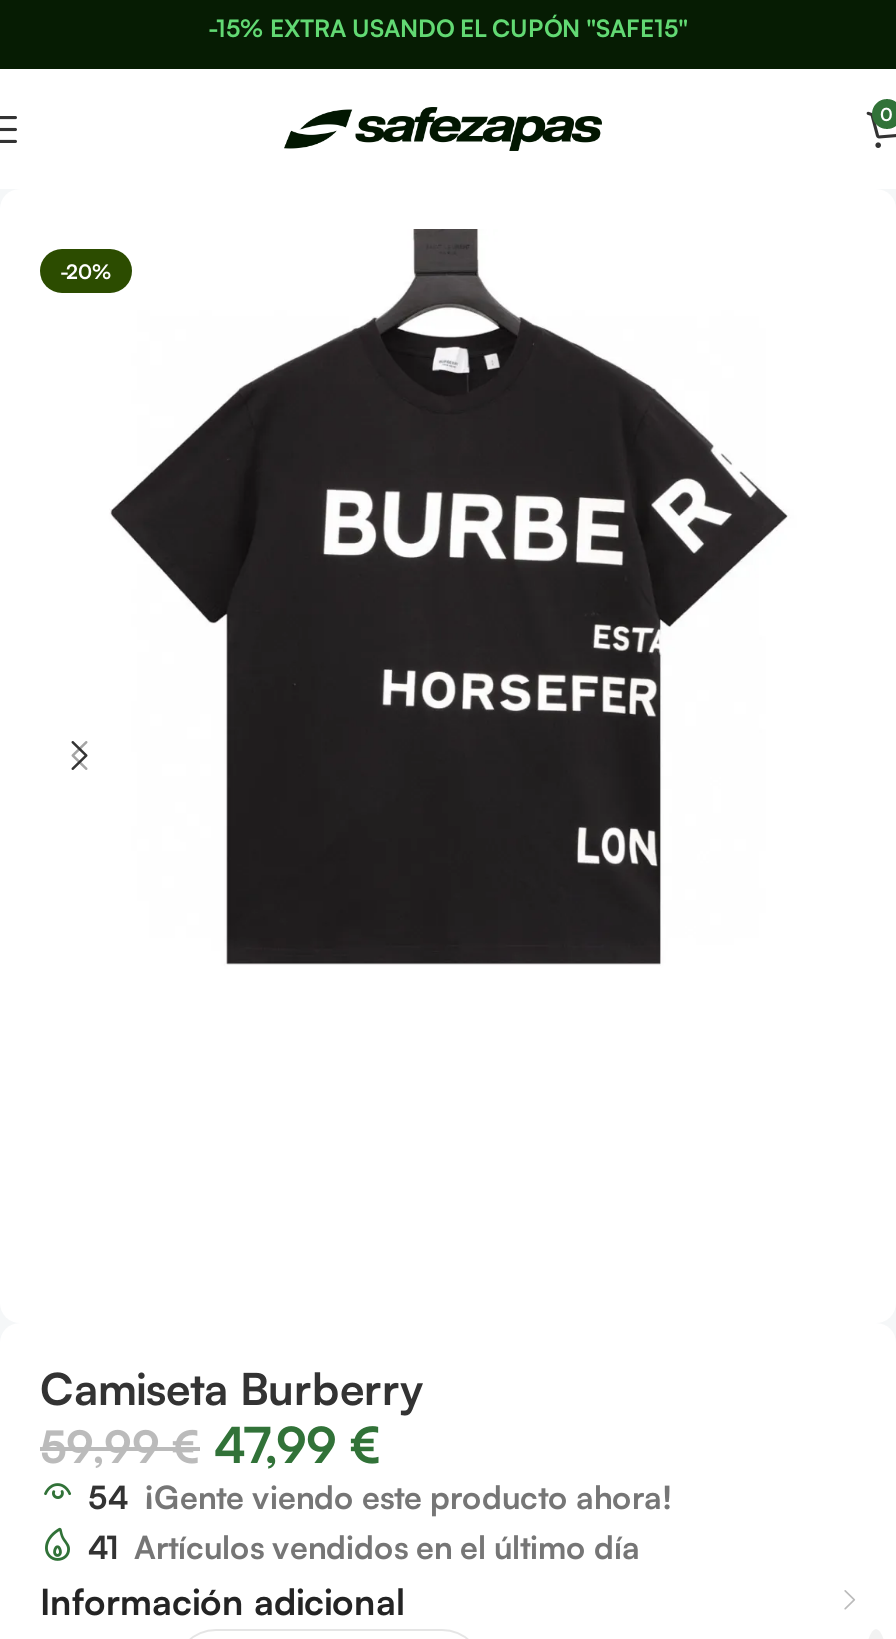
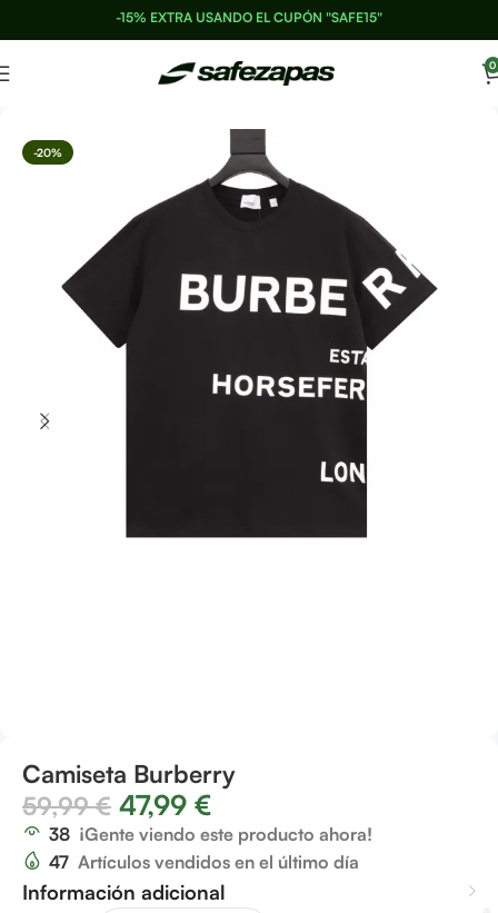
[88,1476,672,1516] 54 ¡Gente viendo este producto ahora! -> [49,823,372,845] 38 ¡Gente viendo este producto ahora!
[88,1526,640,1566] 41 Artículos vendidos en el último día -> [49,850,359,873] 47 Artículos vendidos en el último día

